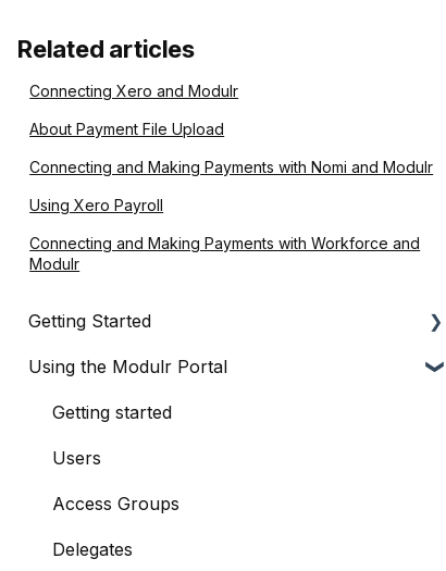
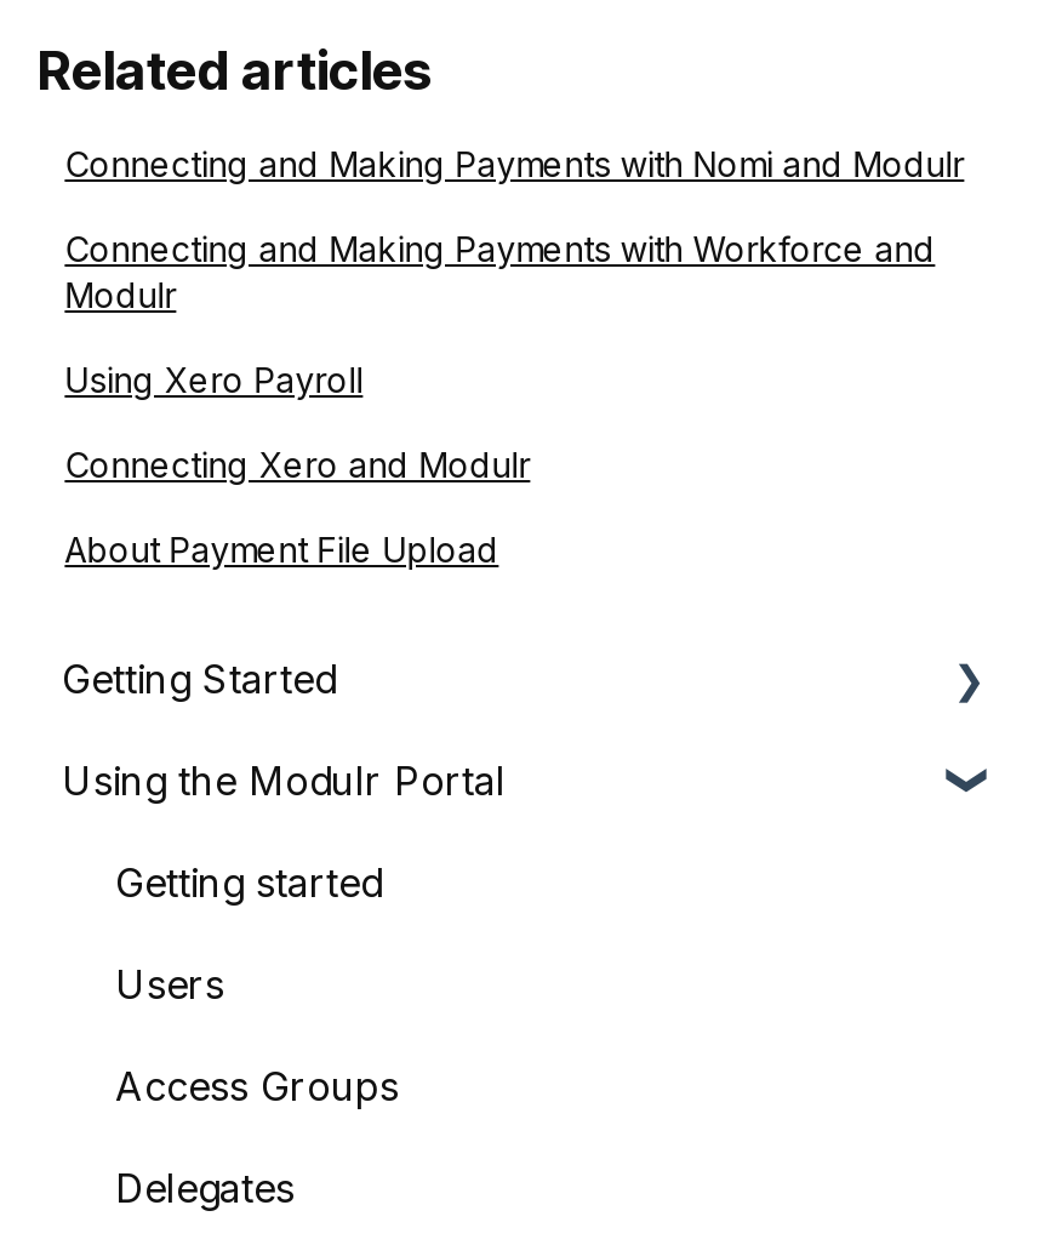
moved [30,81,238,138] -> [65,445,530,571]: Connecting Xero and Modulr | About Payment File Upload
moved [30,158,433,273] -> [65,144,964,401]: Connecting and Making Payments with Nomi and Modulr | Using Xero Payroll | Connecting and Making Payments with Workforce and | Modulr

